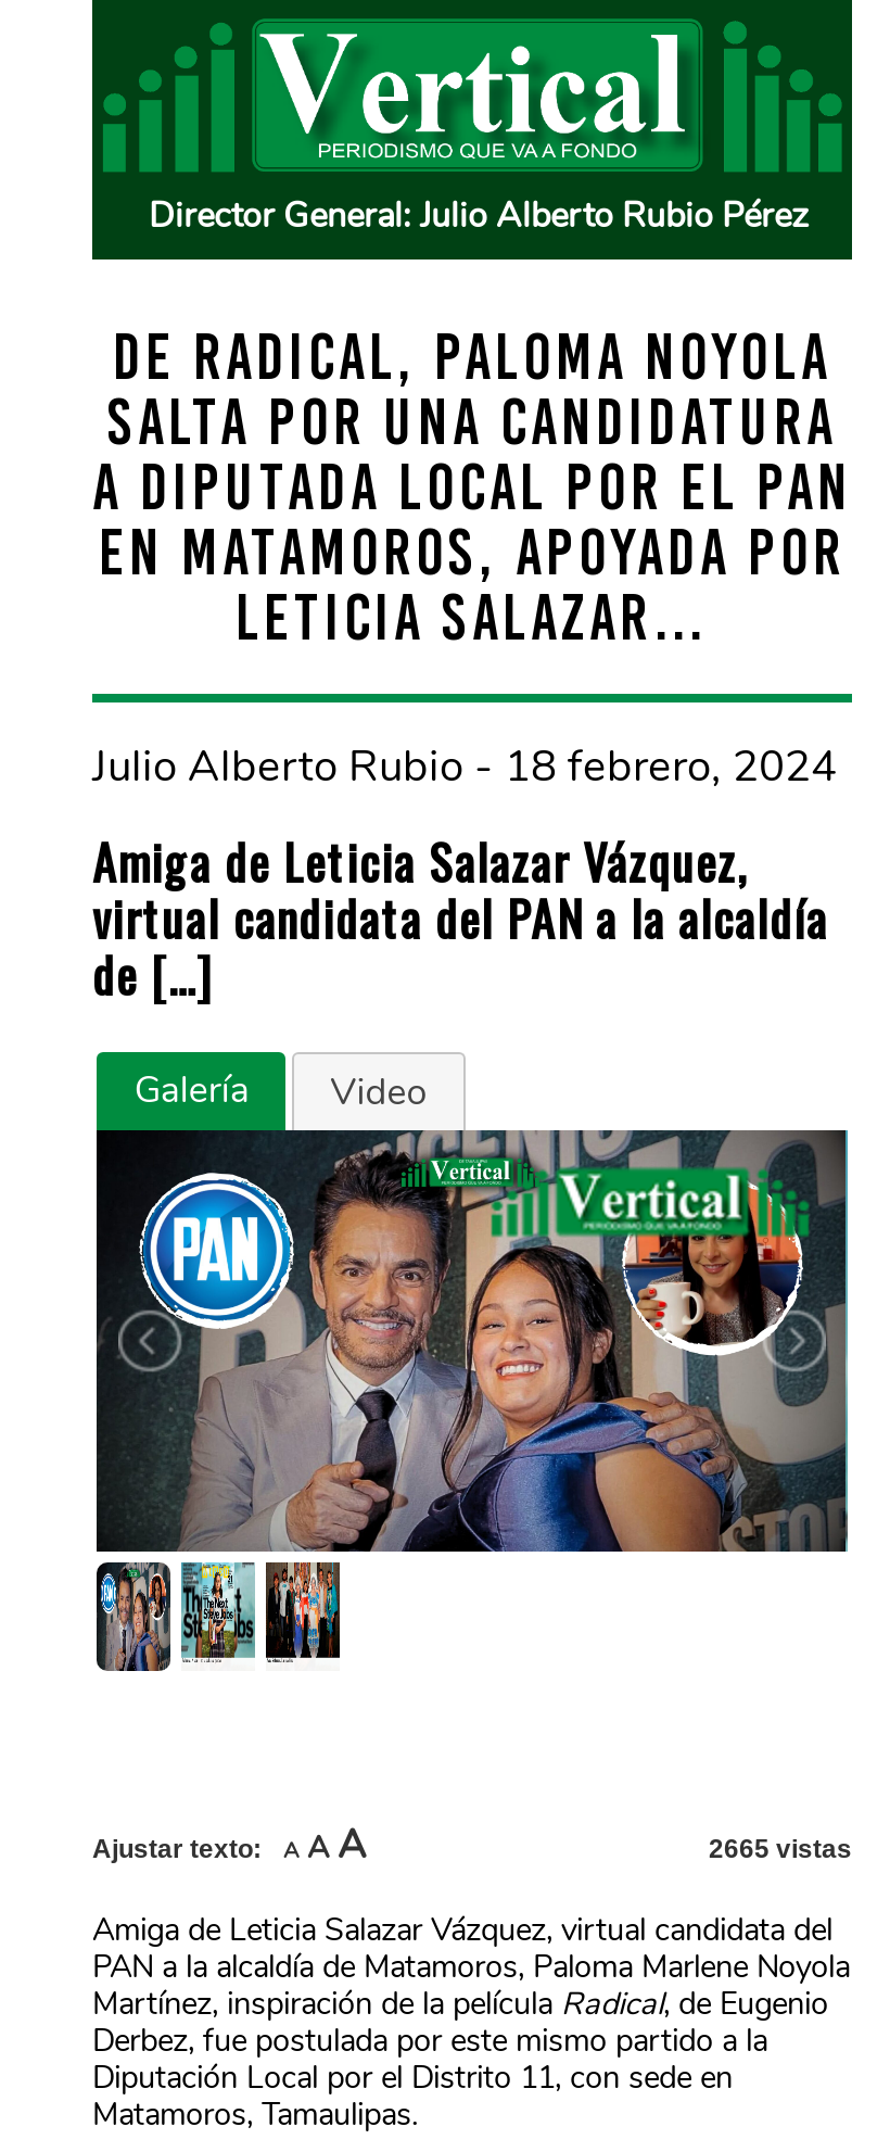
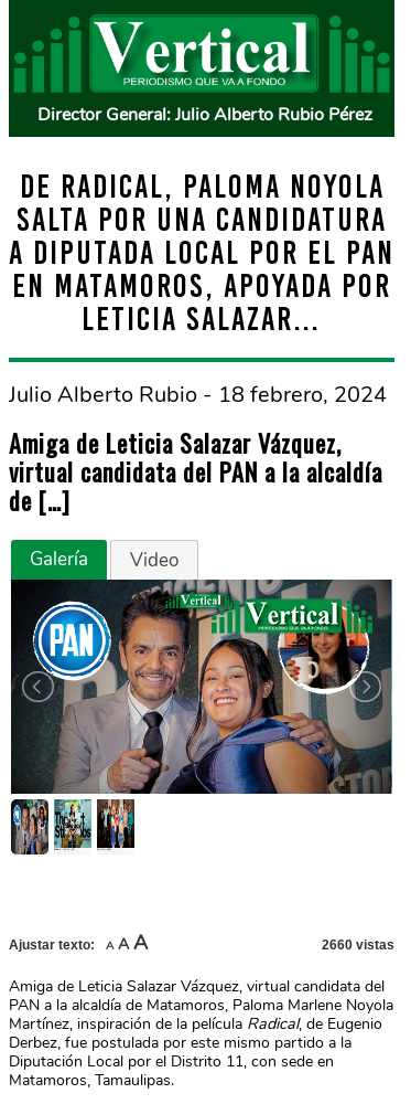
[709,1833,852,1864] 2665 vistas -> [322,937,394,953] 2660 vistas

